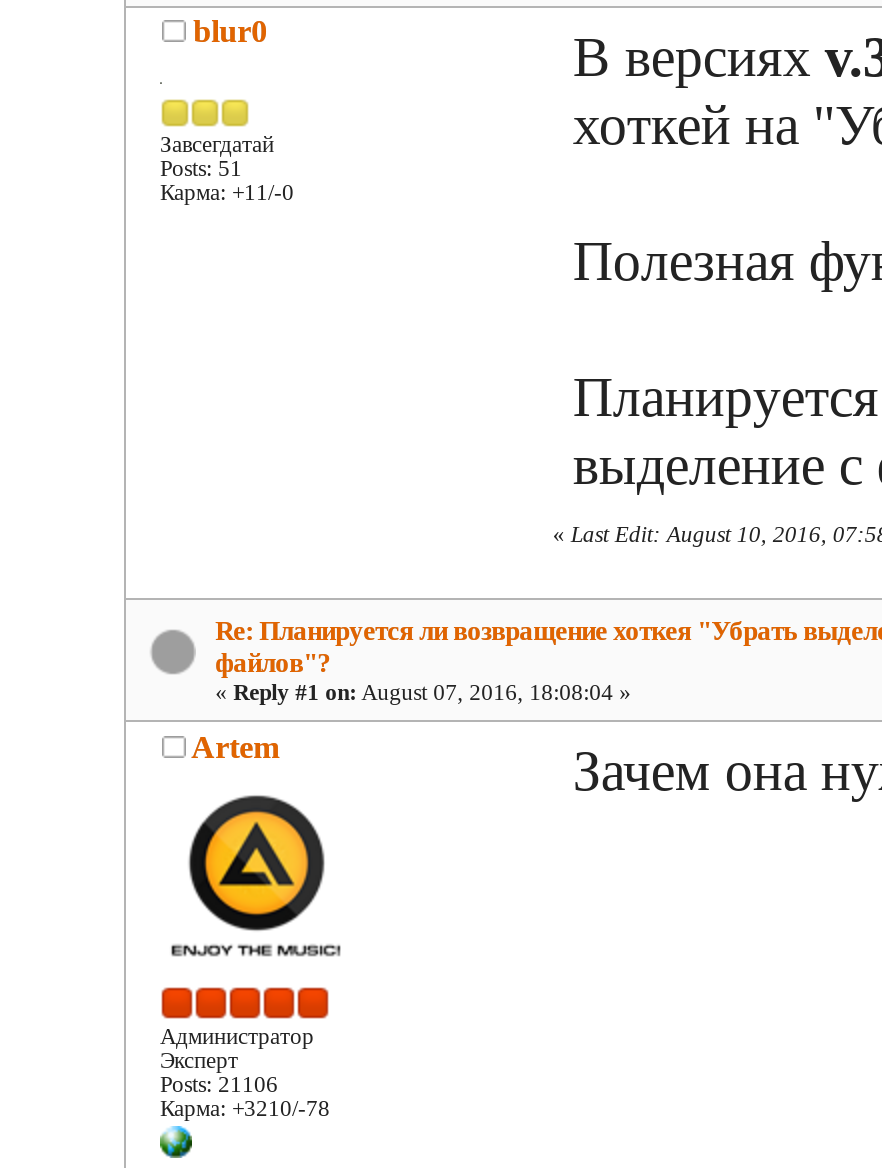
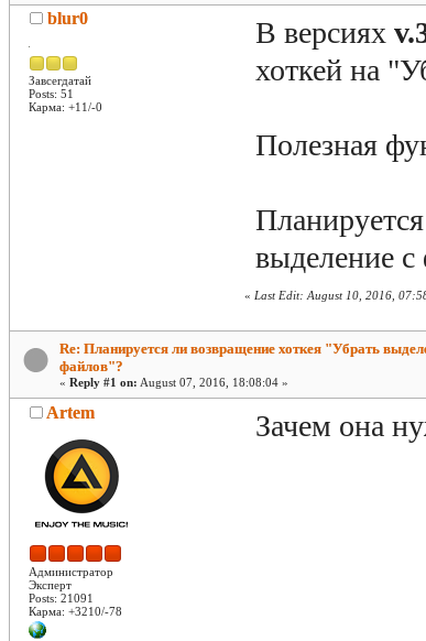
[160,1071,278,1095] Posts: 21106 -> [29,591,94,604] Posts: 21091

